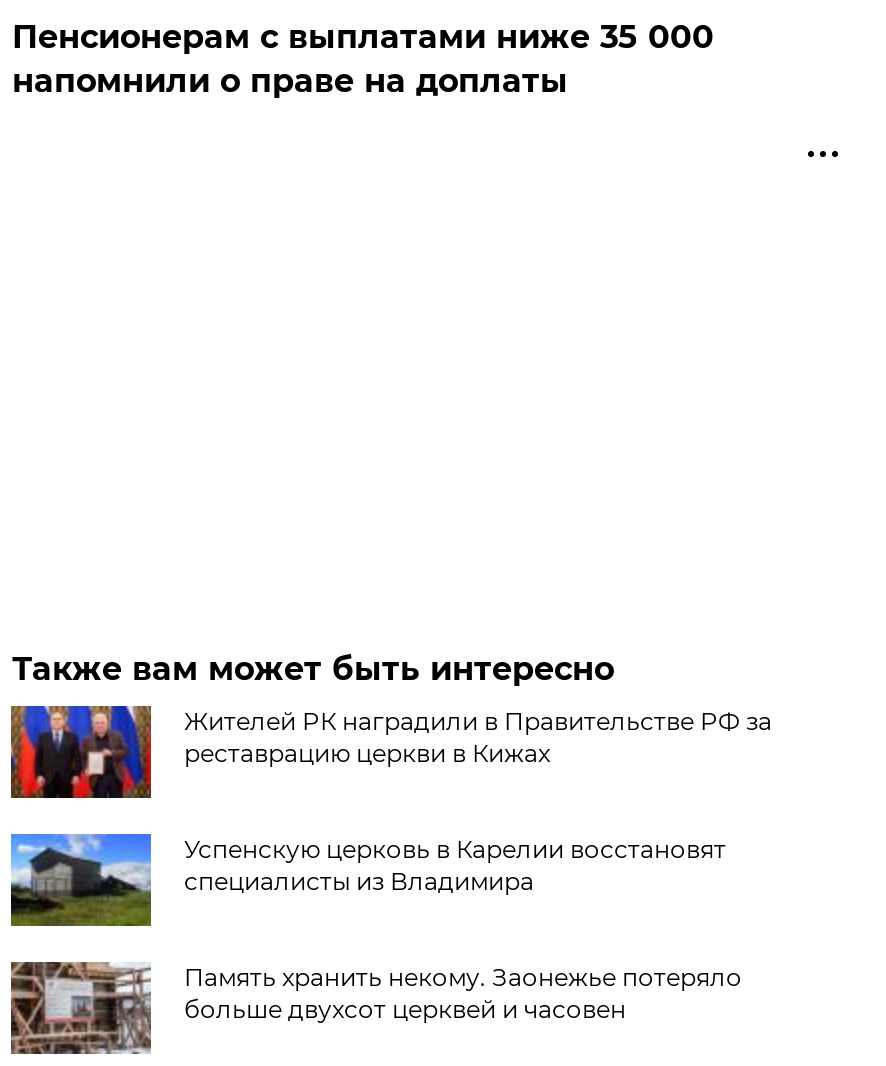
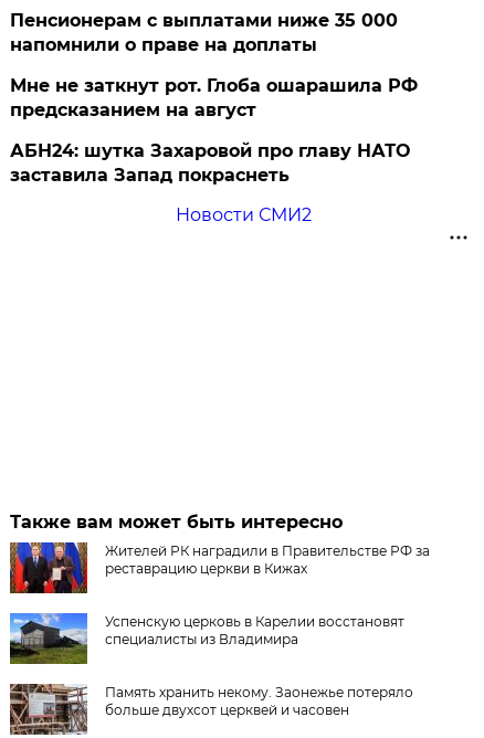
none -> [10,75,418,225] Мне не заткнут рот. Глоба ошарашила РФ | предсказанием на август | АБН24: шутка Захаровой про главу НАТО | заставила Запад покраснеть | Новости СМИ2

